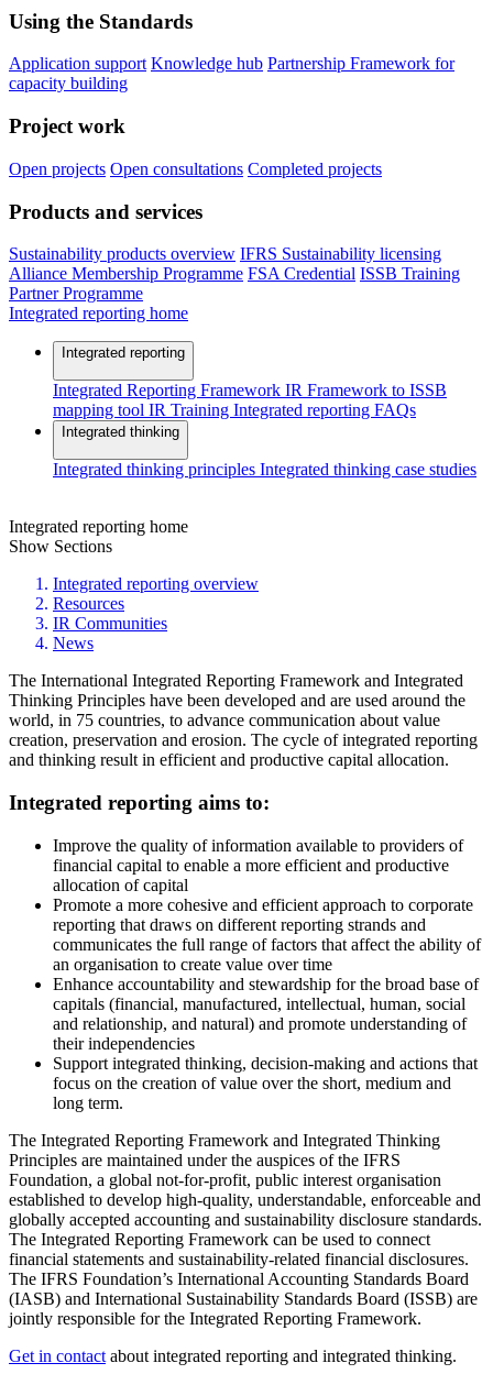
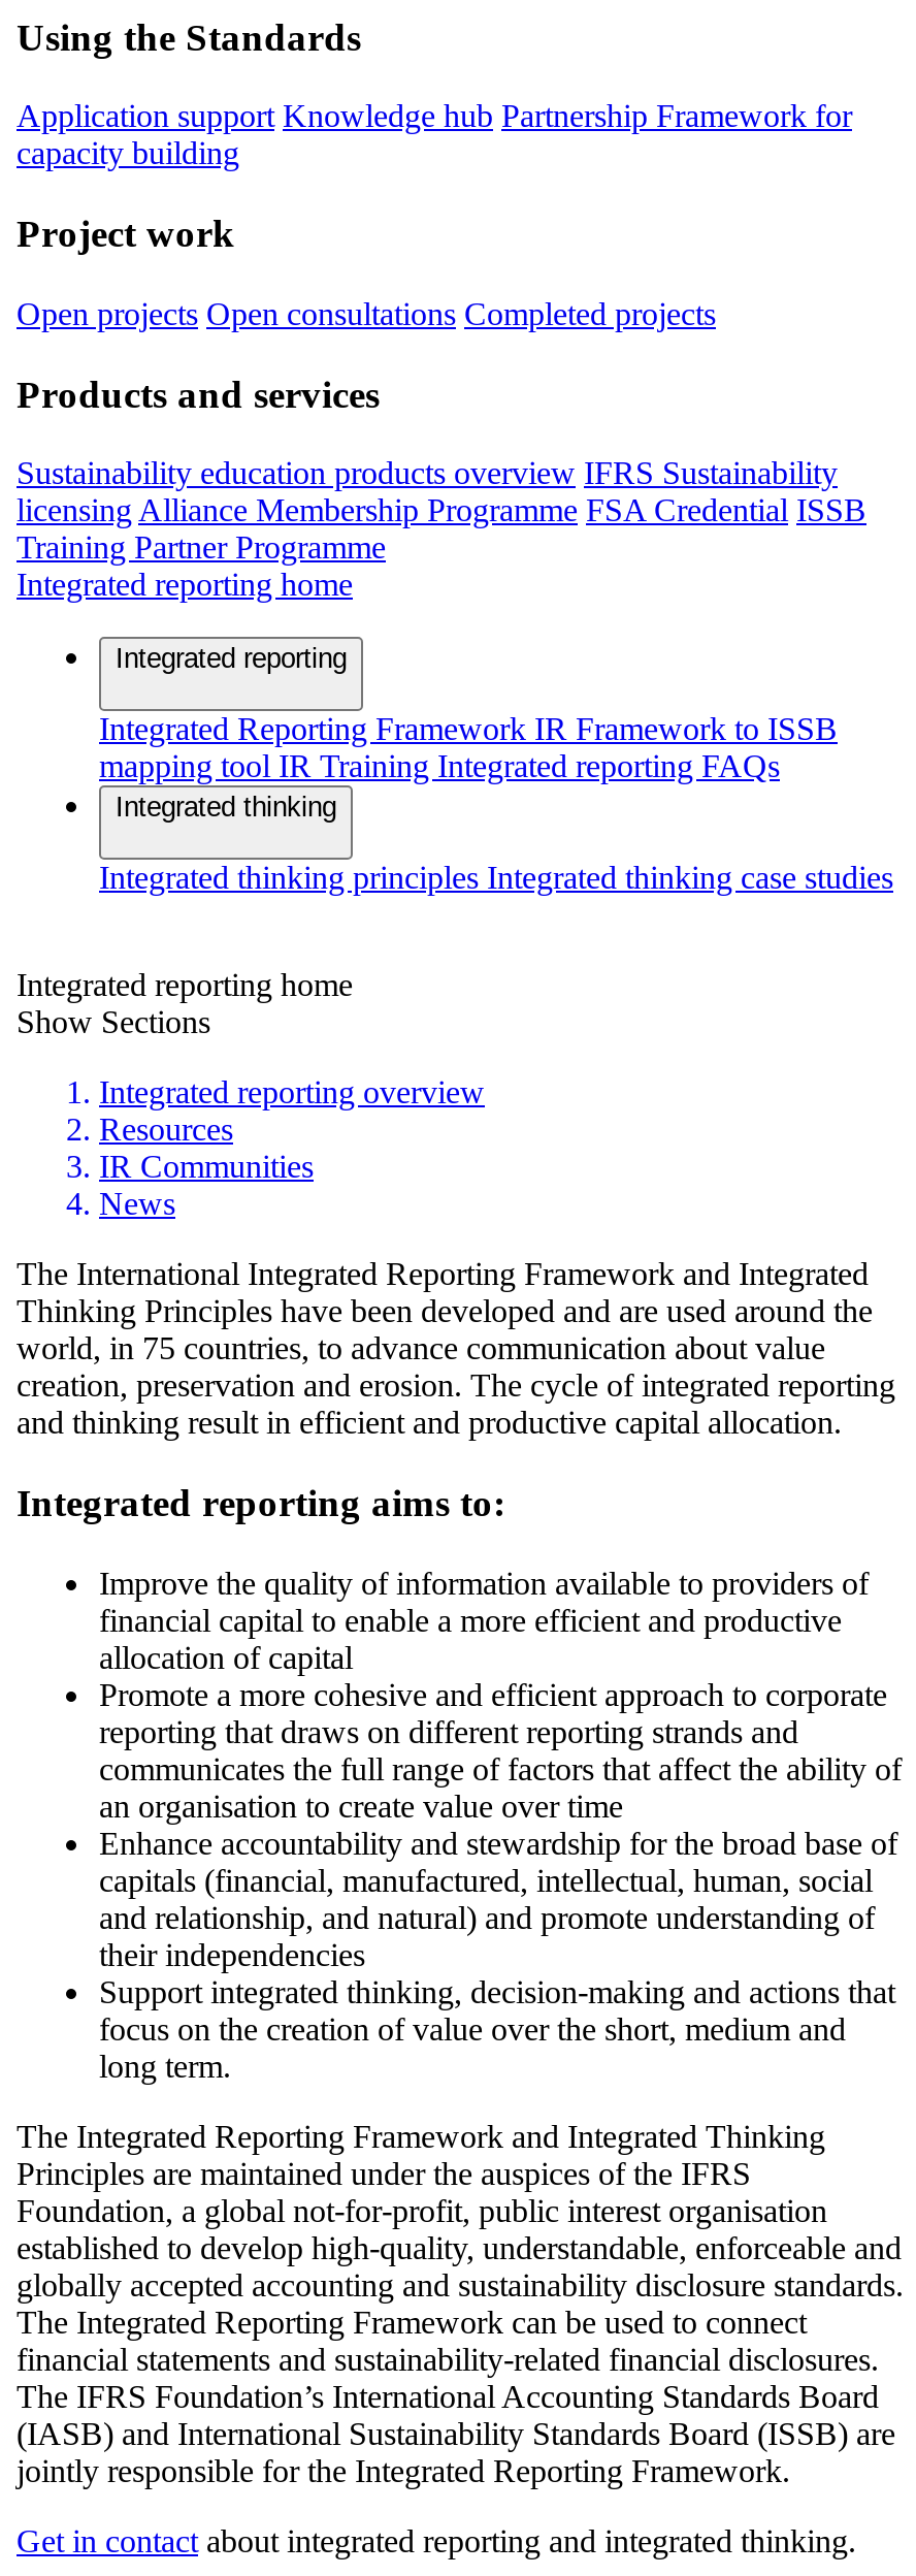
[9,245,460,303] Sustainability products overview IFRS Sustainability licensing | Alliance Membership Programme FSA Credential ISSB Training | Partner Programme -> [17,456,866,565] Sustainability education products overview IFRS Sustainability | licensing Alliance Membership Programme FSA Credential ISSB | Training Partner Programme

